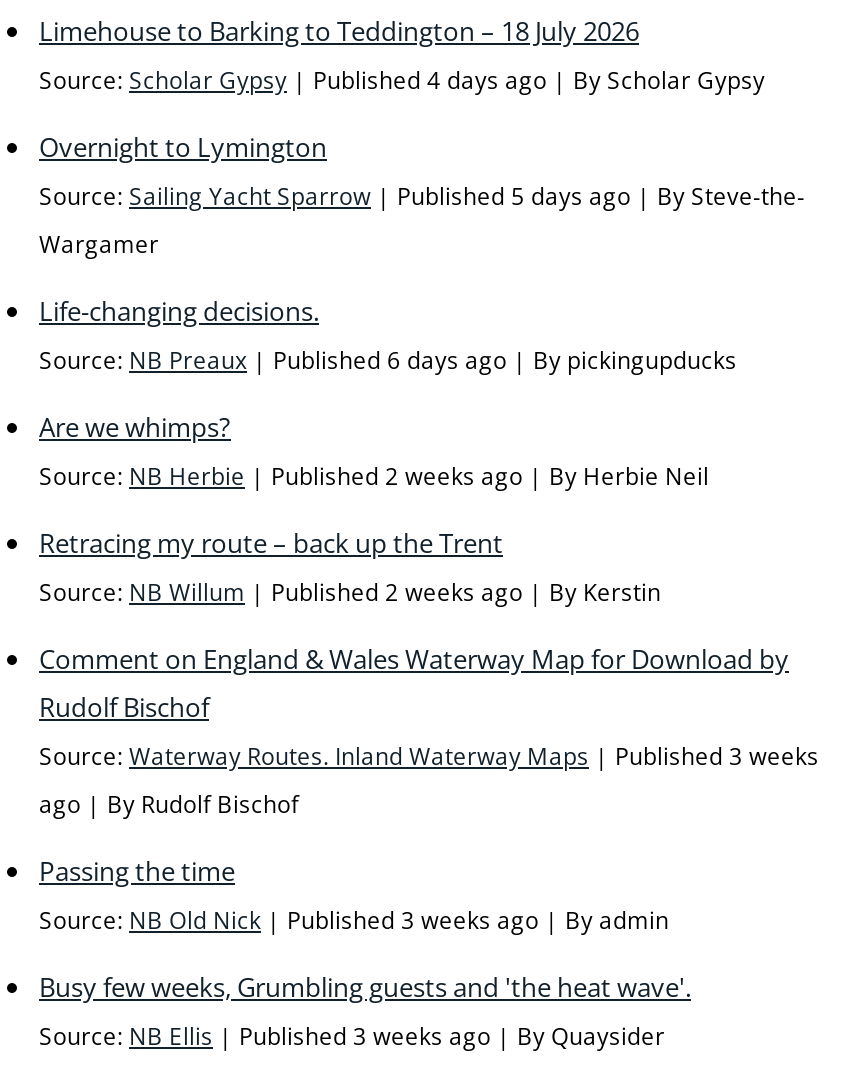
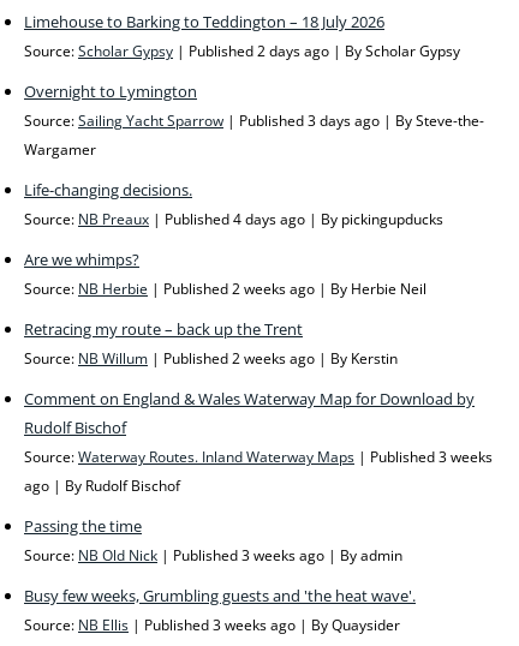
moved [313,63,553,95] -> [165,209,309,228]: Published 4 days ago
none -> [189,41,333,60] Published 2 days ago
[397,179,637,211] Published 5 days ago -> [239,110,383,130] Published 3 days ago
[273,343,513,375] Published 6 days ago -> none

